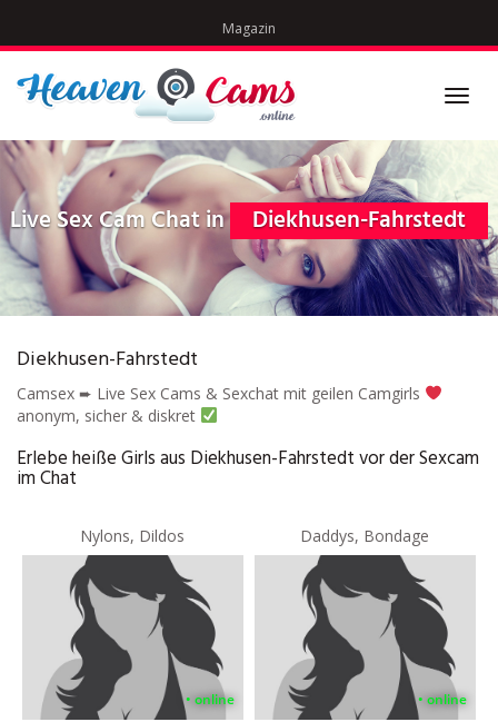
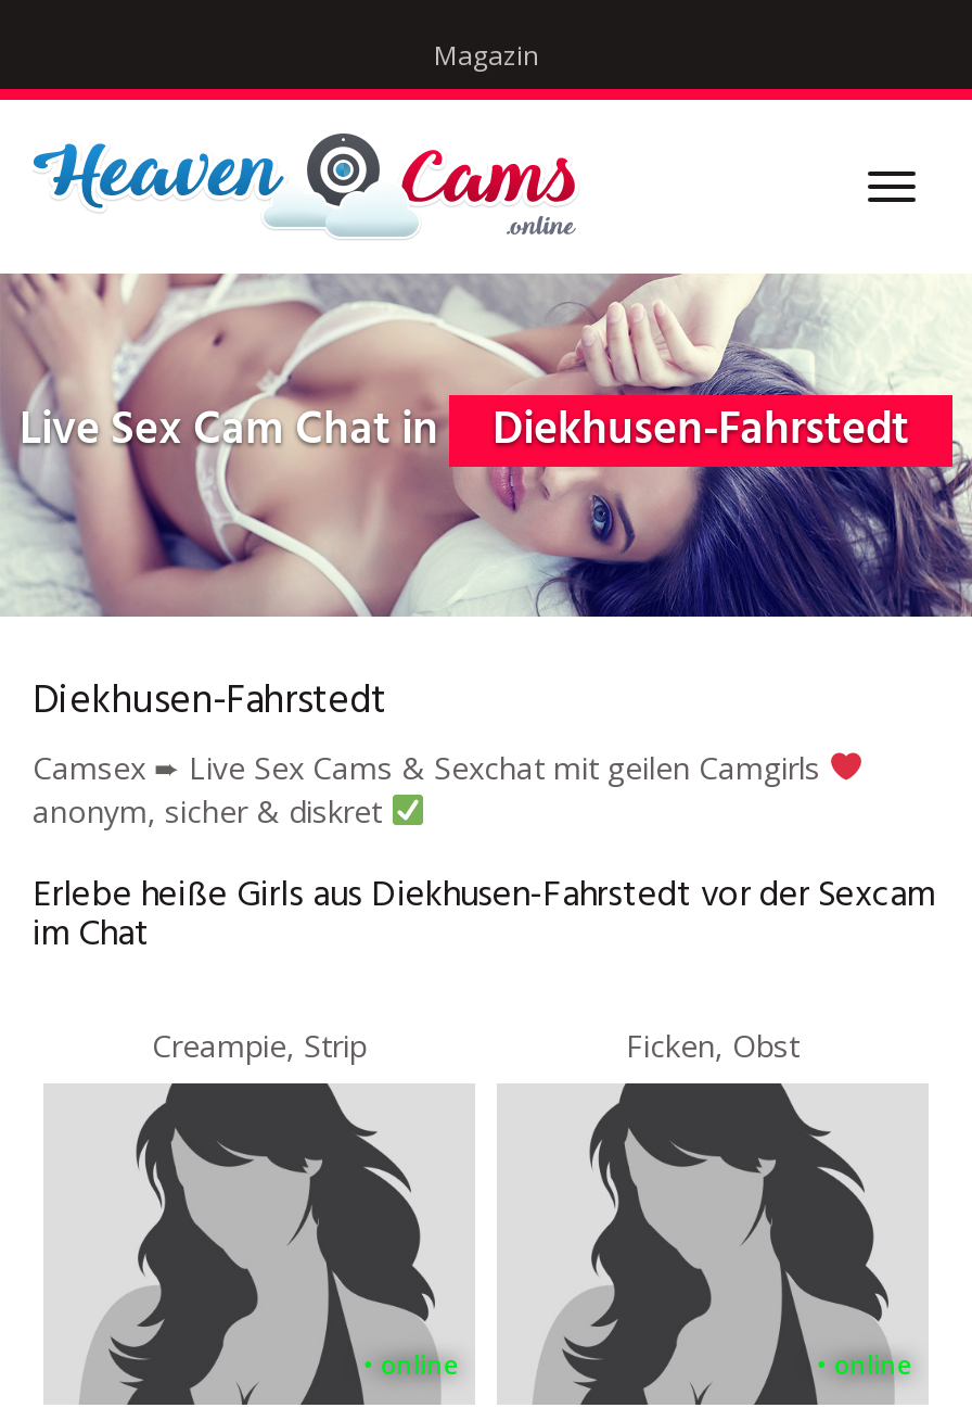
[81,525,185,546] Nylons, Dildos -> [152,1024,367,1065] Creampie, Strip
[301,525,430,546] Daddys, Bondage -> [626,1024,800,1065] Ficken, Obst

